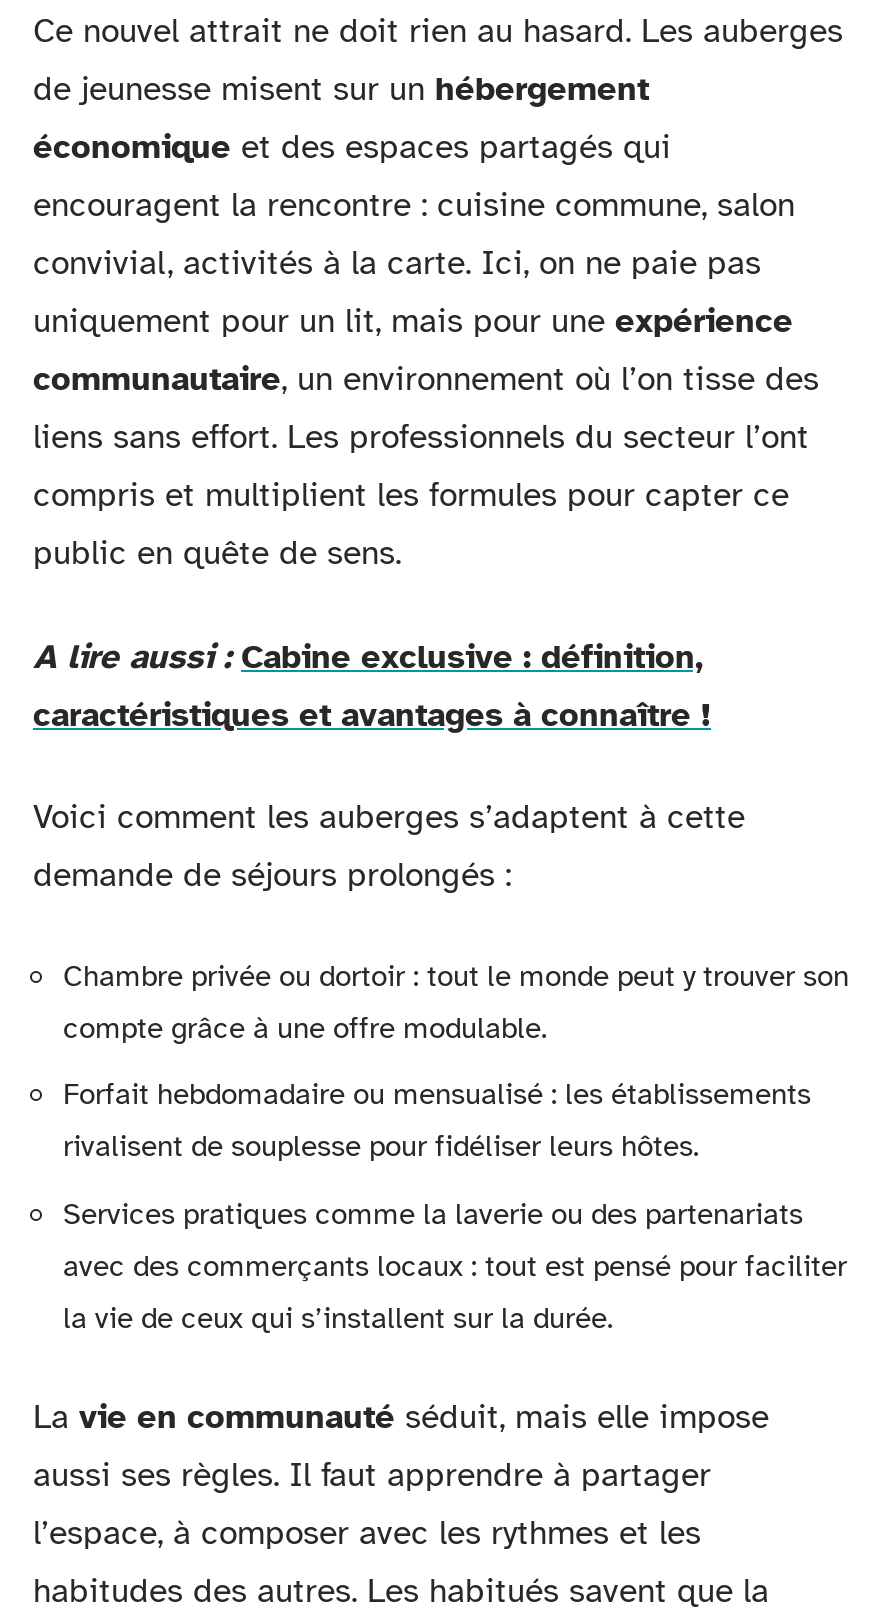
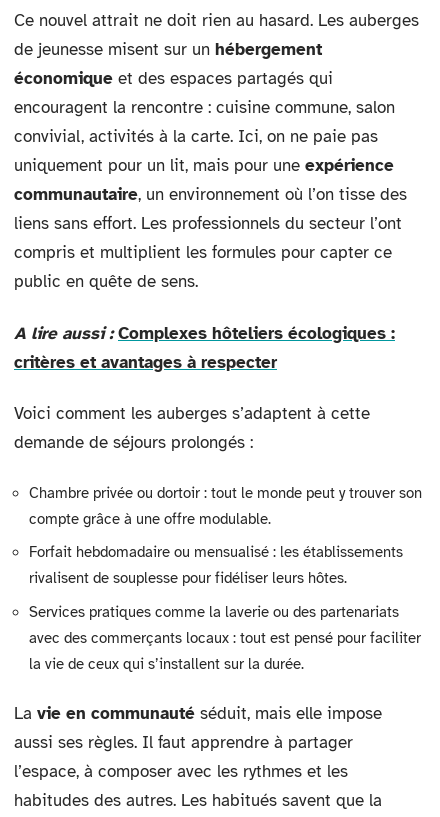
[33,635,711,735] A lire aussi : Cabine exclusive : définition, | caractéristiques et avantages à connaître ! -> [14,322,395,372] A lire aussi : Complexes hôteliers écologiques : | critères et avantages à respecter

